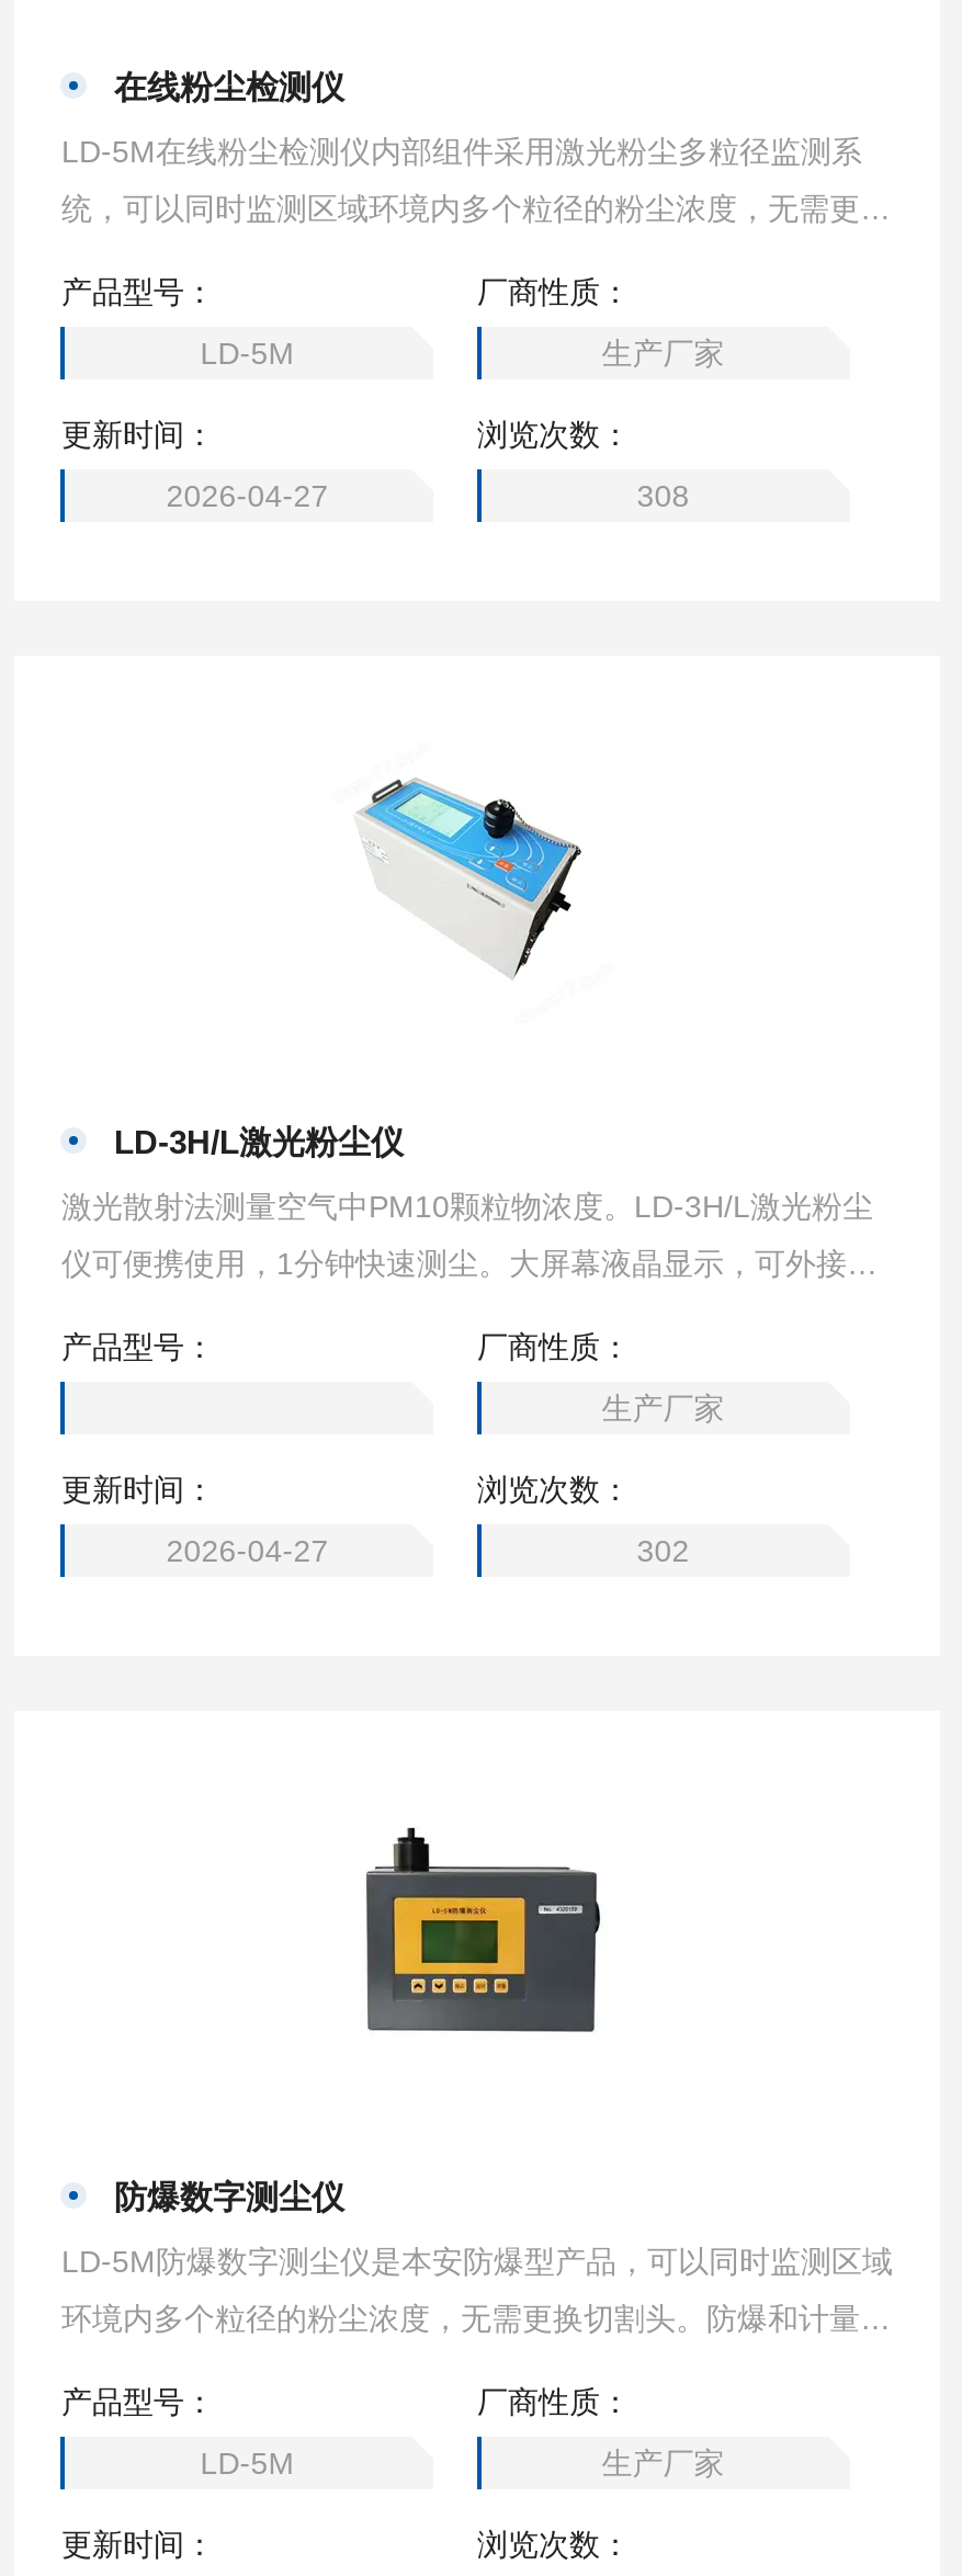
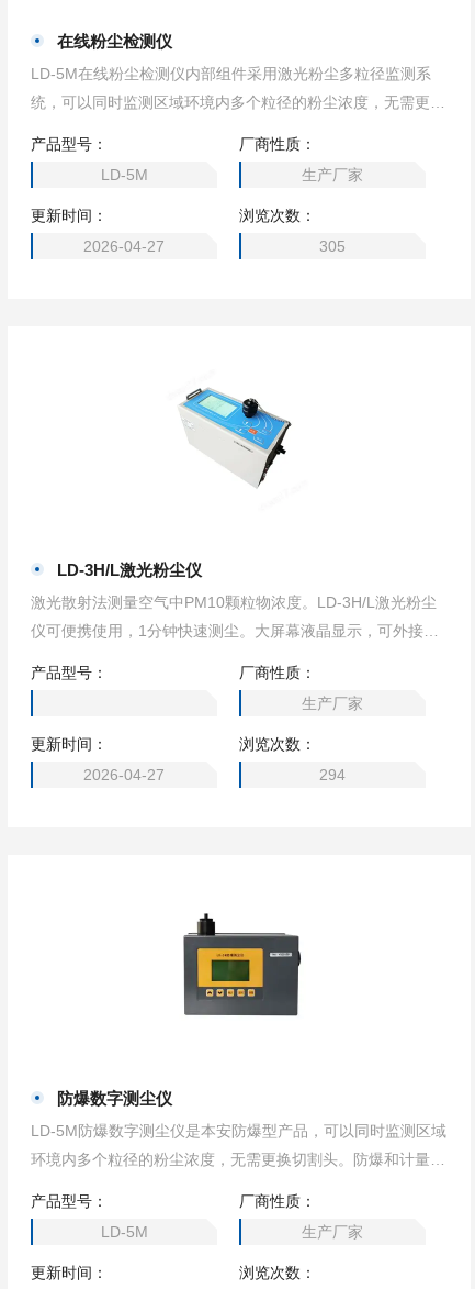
[637,478,690,513] 308 -> [319,237,345,255] 305
[637,1533,690,1568] 302 -> [319,766,345,784] 294

